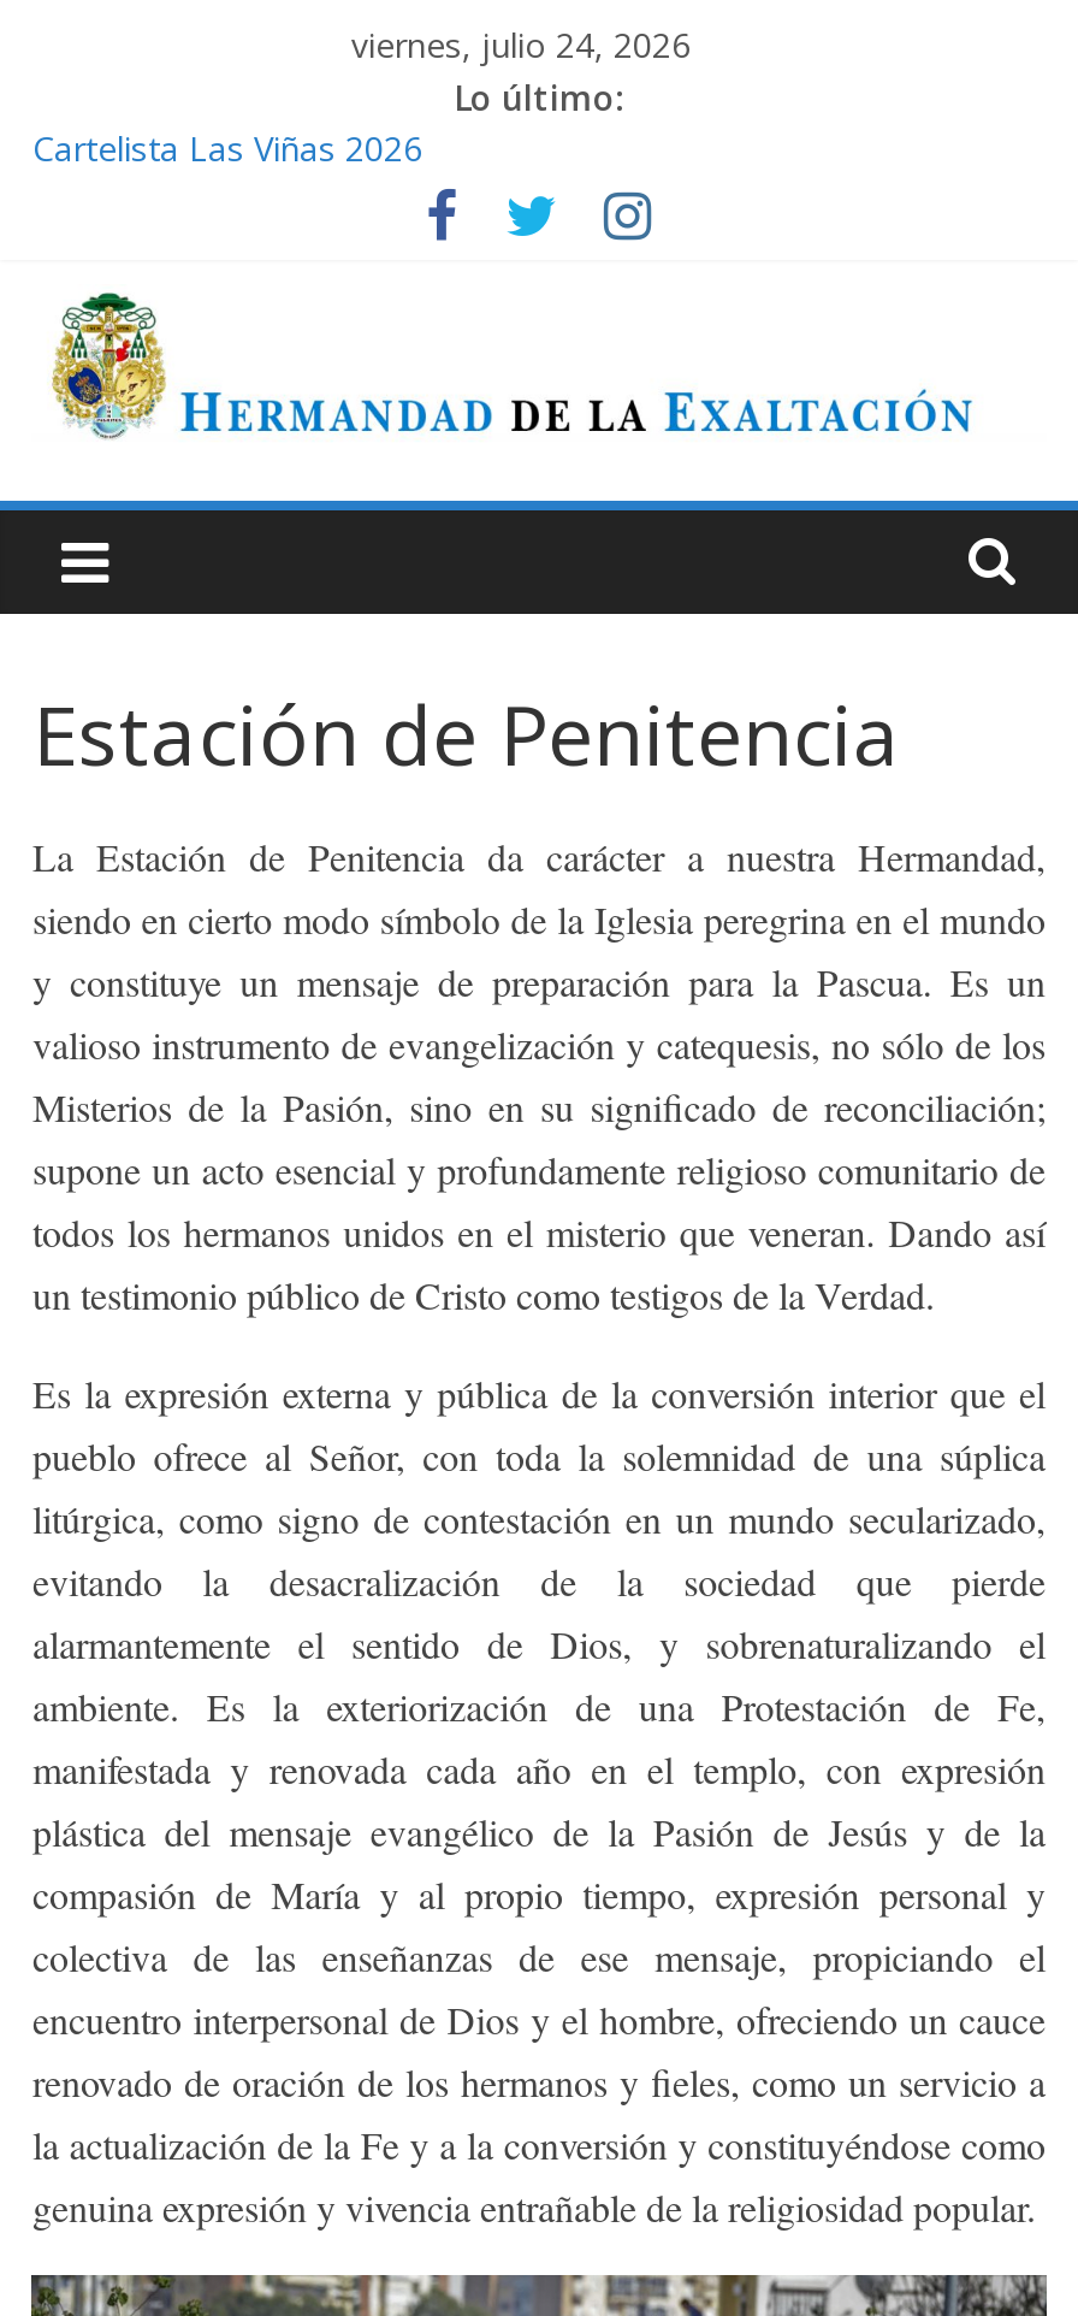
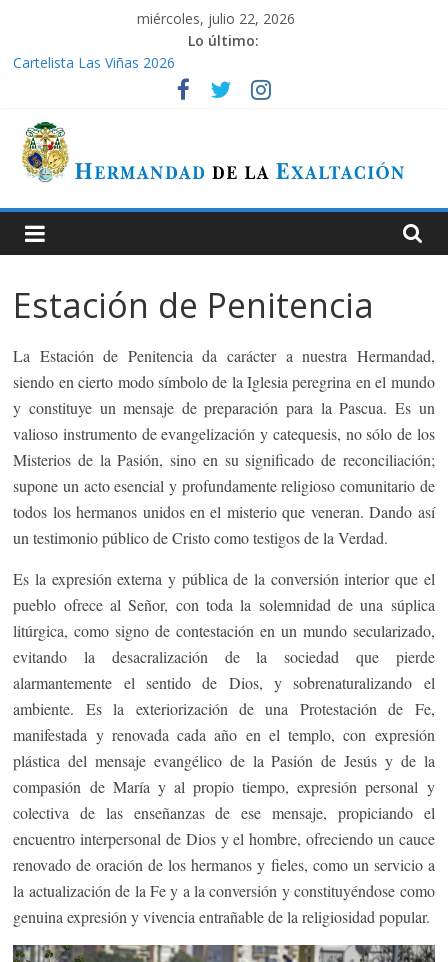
[351,22,691,67] viernes, julio 24, 2026 -> [137,9,295,28] miércoles, julio 22, 2026

